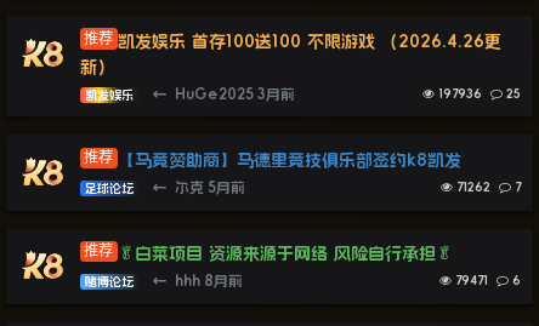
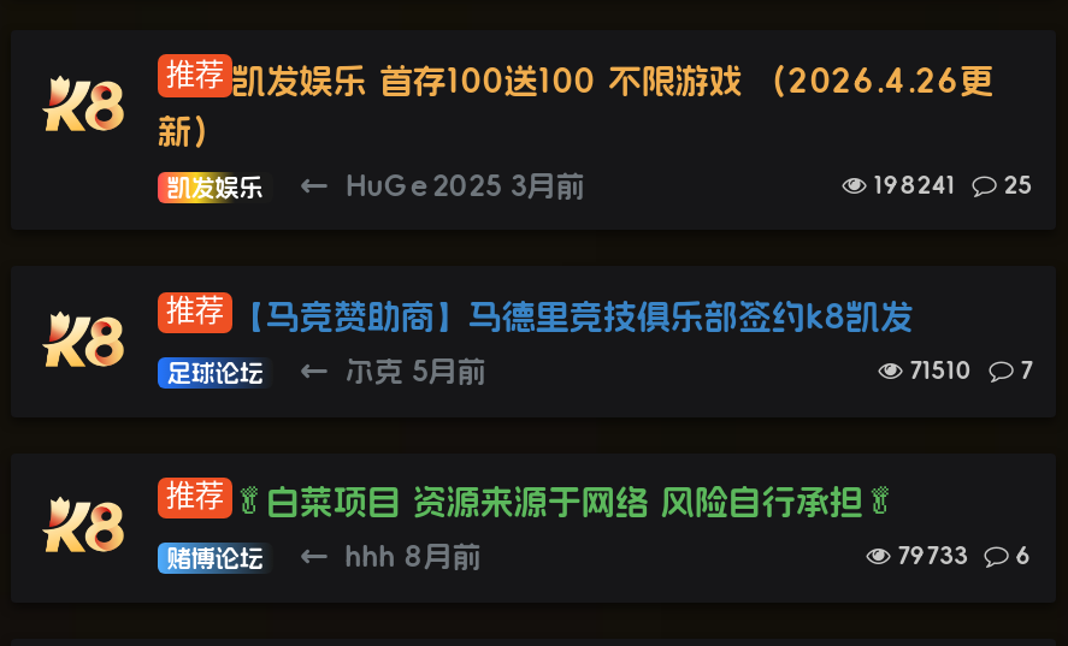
[435,87,521,100] 197936 25 -> [866,171,1032,198] 198241 25
[453,180,521,194] 71262 7 -> [902,357,1032,383] 71510 7
[452,274,521,287] 79471 6 -> [890,542,1032,569] 79733 6

